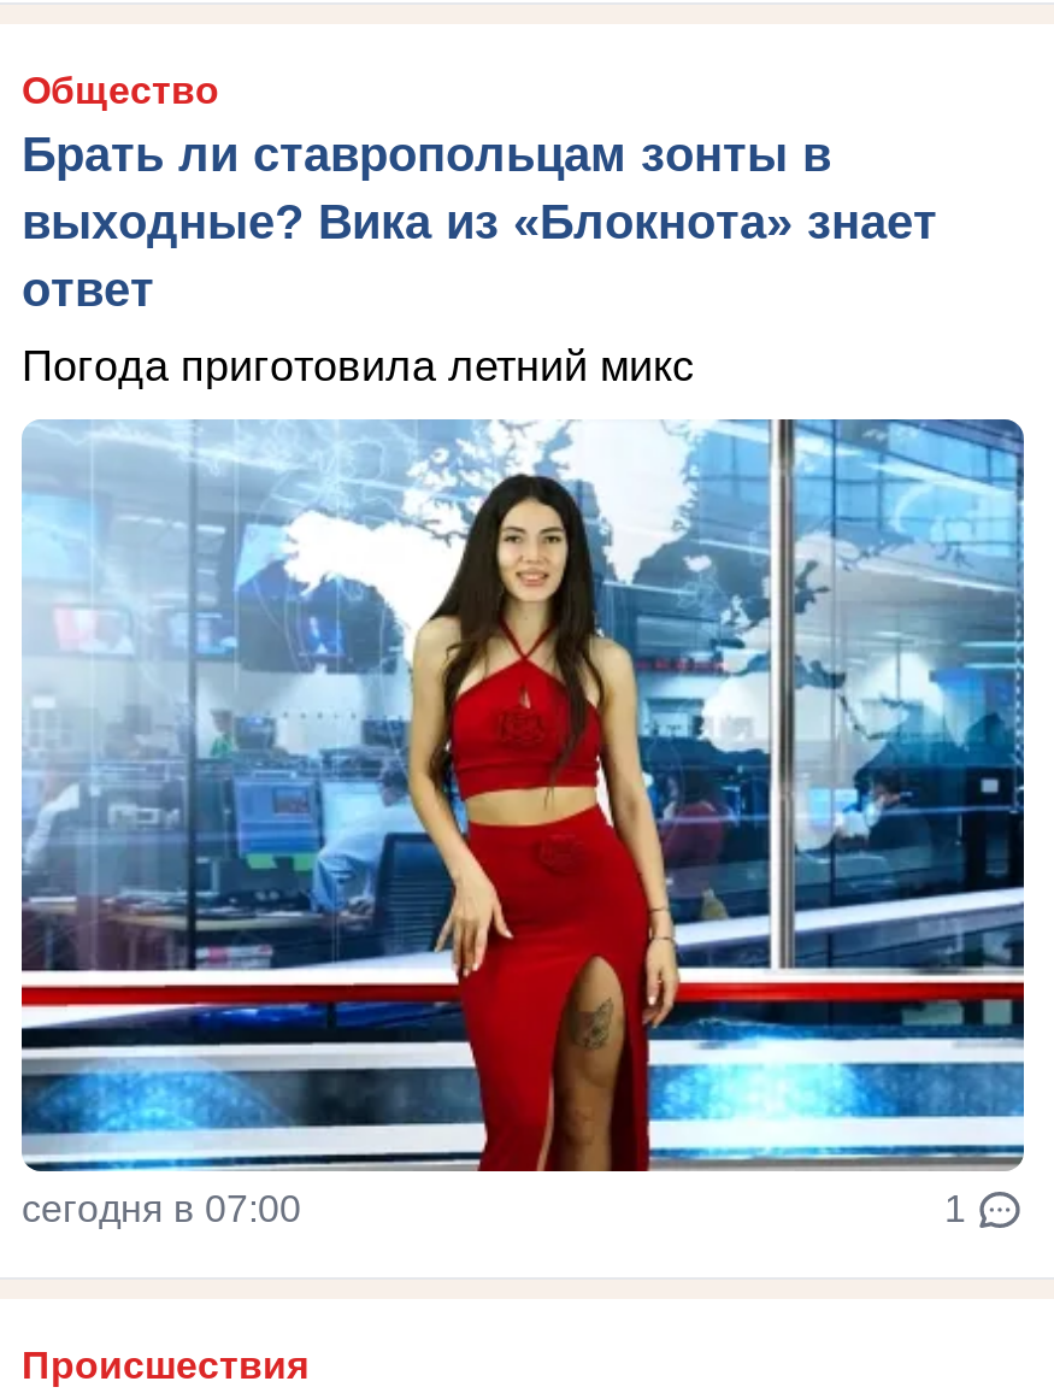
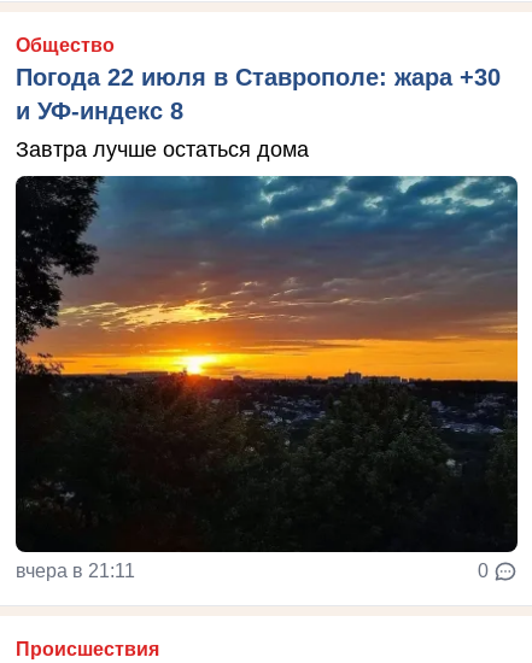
[22,127,937,315] Брать ли ставропольцам зонты в | выходные? Вика из «Блокнота» знает | ответ -> [16,63,501,124] Погода 22 июля в Ставрополе: жара +30 | и УФ-индекс 8
[22,341,694,389] Погода приготовила летний микс -> [16,137,309,161] Завтра лучше остаться дома
[19,417,1026,1228] [image] | сегодня в 07:00 | 1 -> [14,176,519,581] [image] | вчера в 21:11 | 0

